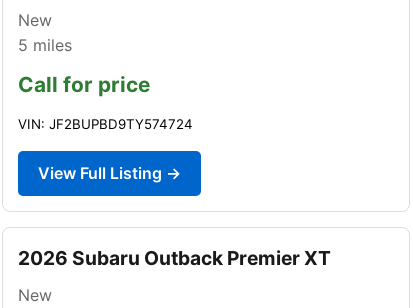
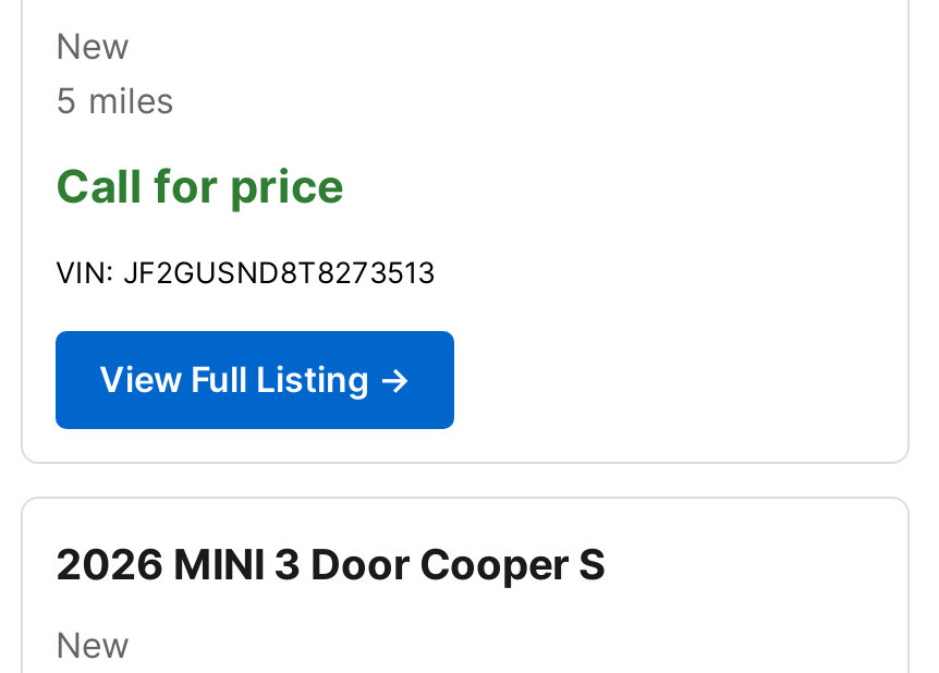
[18,116,193,132] VIN: JF2BUPBD9TY574724 -> [56,255,435,289] VIN: JF2GUSND8T8273513
[18,246,331,270] 2026 Subaru Outback Premier XT -> [56,538,607,590] 2026 MINI 3 Door Cooper S

